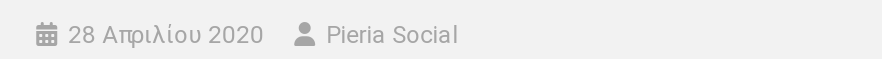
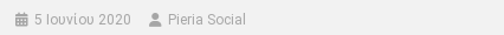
[68,21,264,49] 28 Απριλίου 2020 -> [34,12,131,28] 5 Ιουνίου 2020

